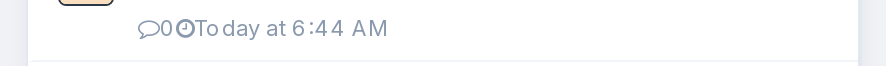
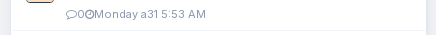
[160,14,388,42] 0 Today at 6:44 AM -> [77,7,206,21] 0 Monday a31 5:53 AM

